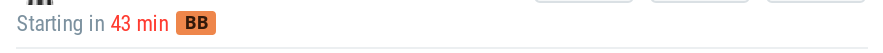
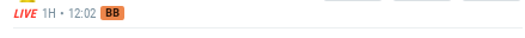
[16,11,168,37] Starting in 43 min -> [13,6,96,22] LIVE 1H • 12:02

